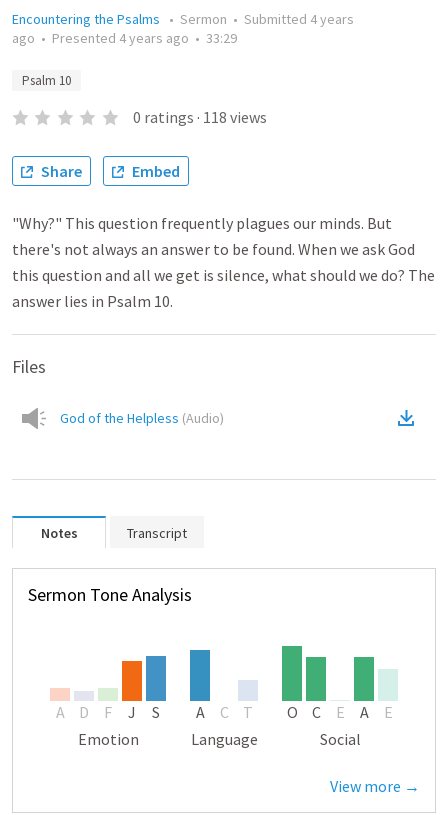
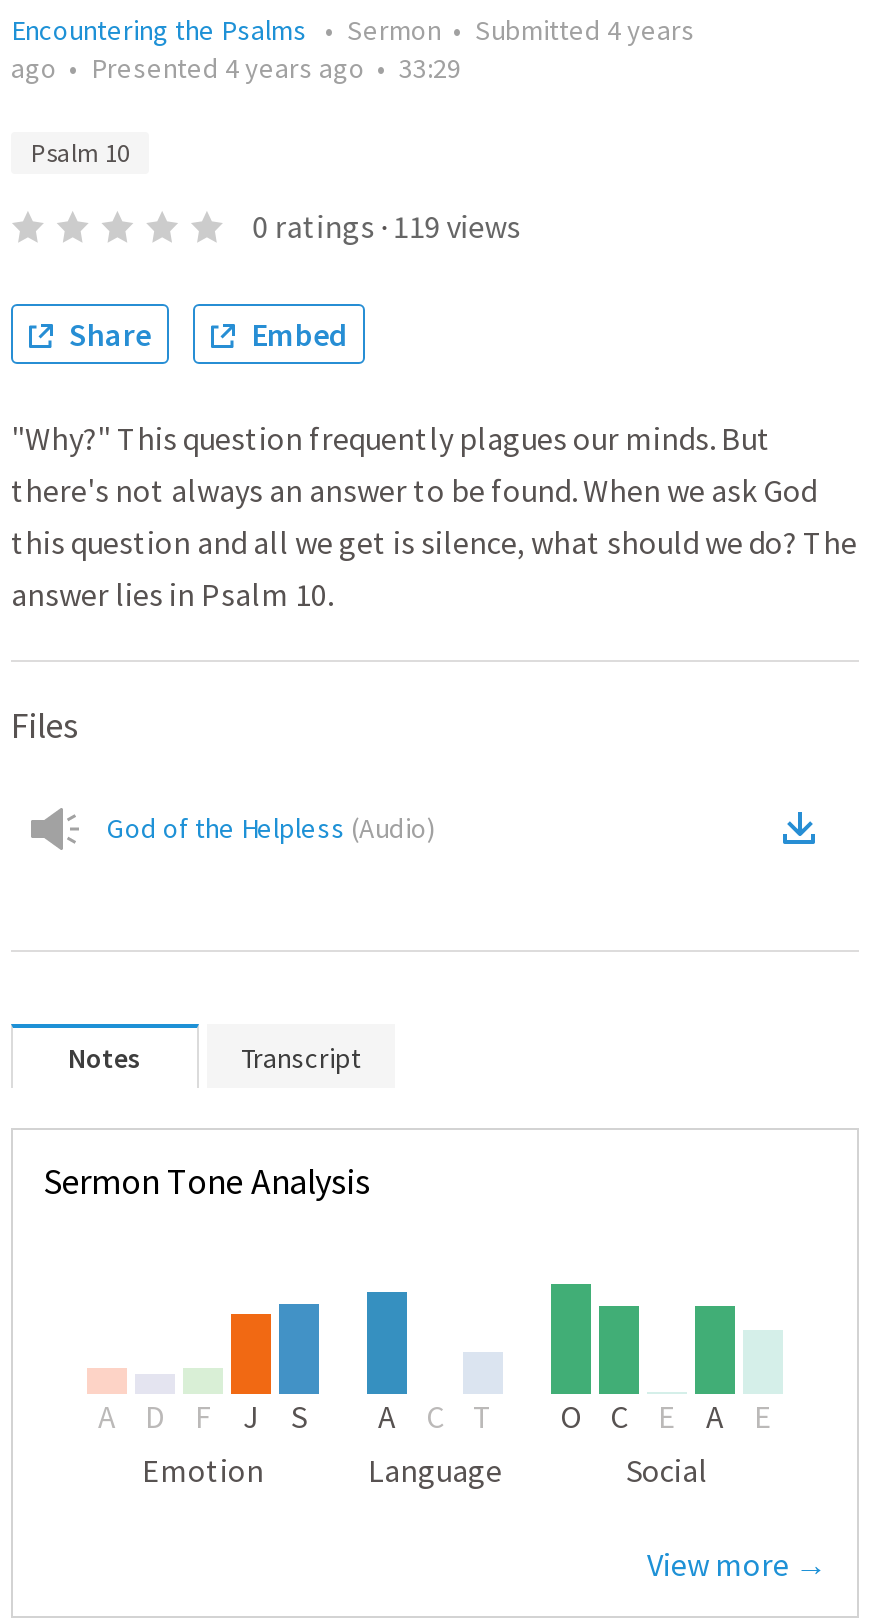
[133,107,267,127] 0 ratings · 118 views -> [252,206,520,246] 0 ratings · 119 views

